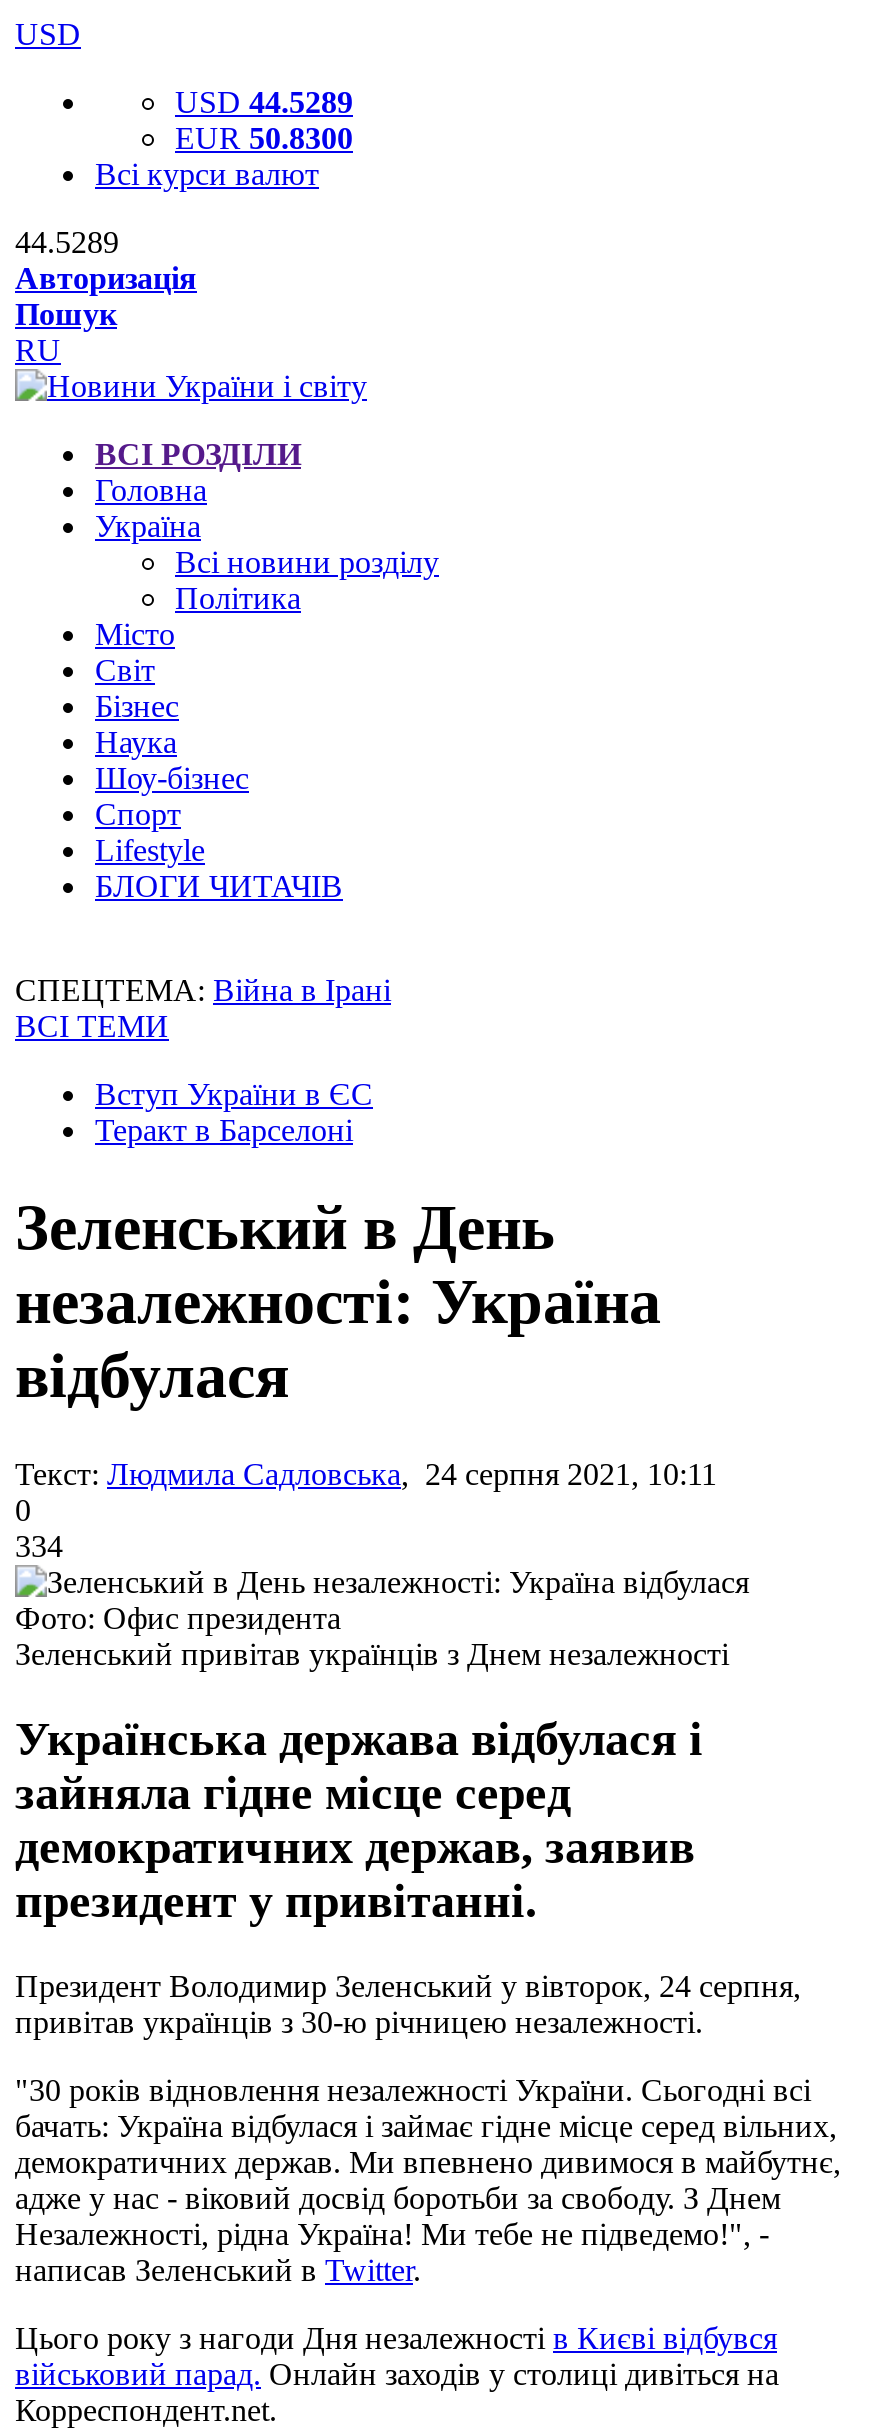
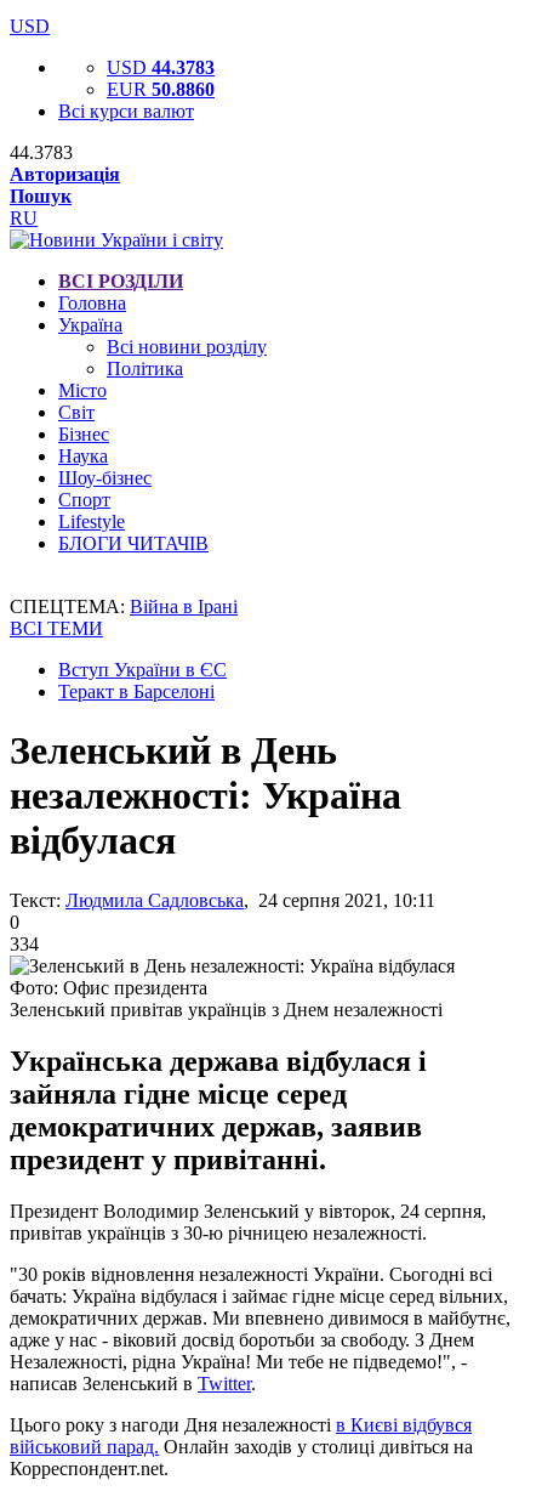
[175,85,353,119] USD 44.5289 -> [107,57,215,78] USD 44.3783
[175,121,353,155] EUR 50.8300 -> [107,79,215,100] EUR 50.8860
[15,225,119,259] 44.5289 -> [10,142,73,163] 44.3783

